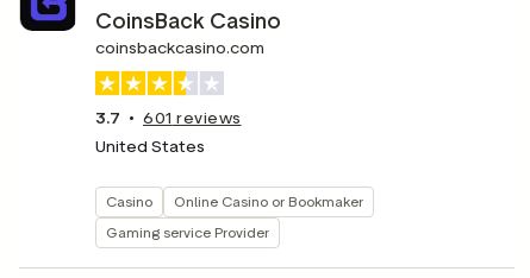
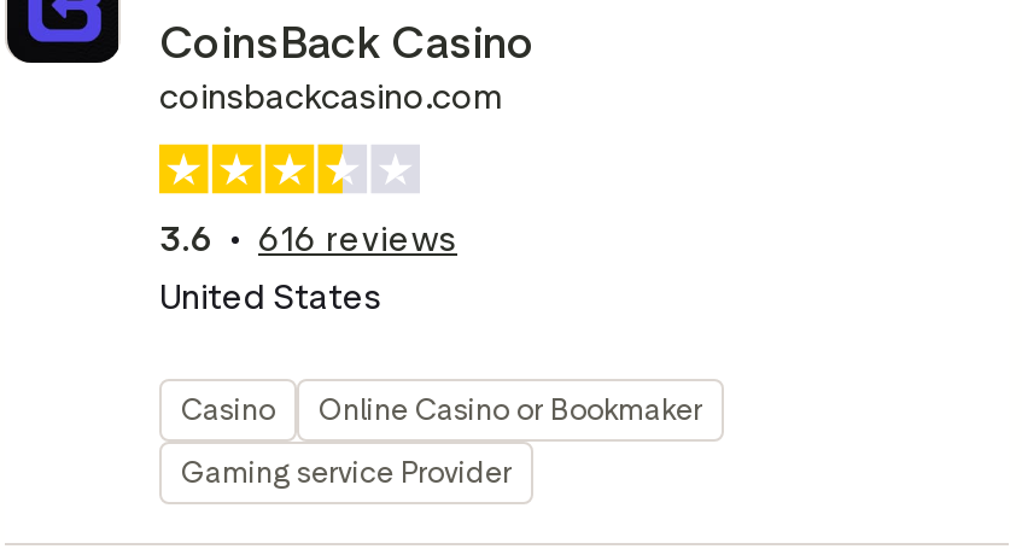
[95,108,120,128] 3.7 -> [159,220,212,261] 3.6
[143,108,241,128] 601 reviews -> [258,220,457,261] 616 reviews

